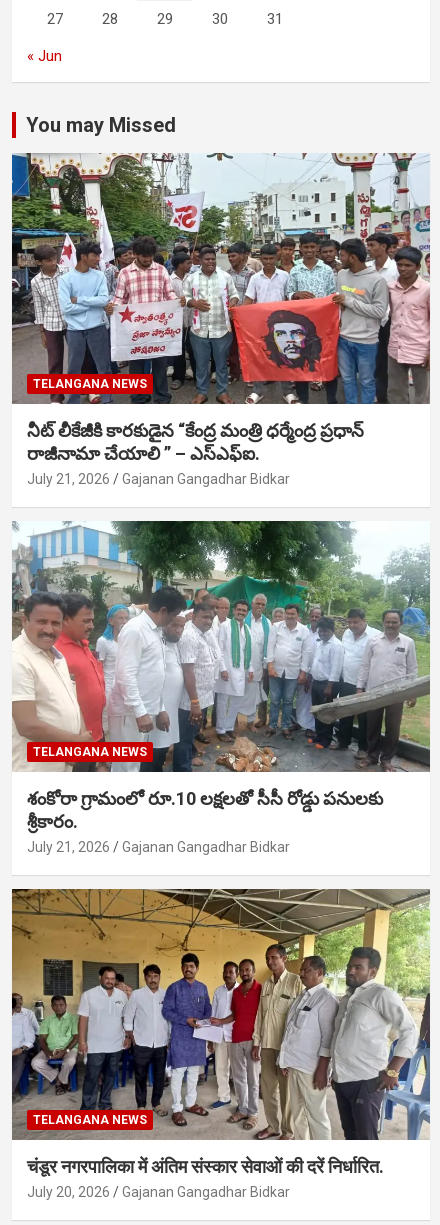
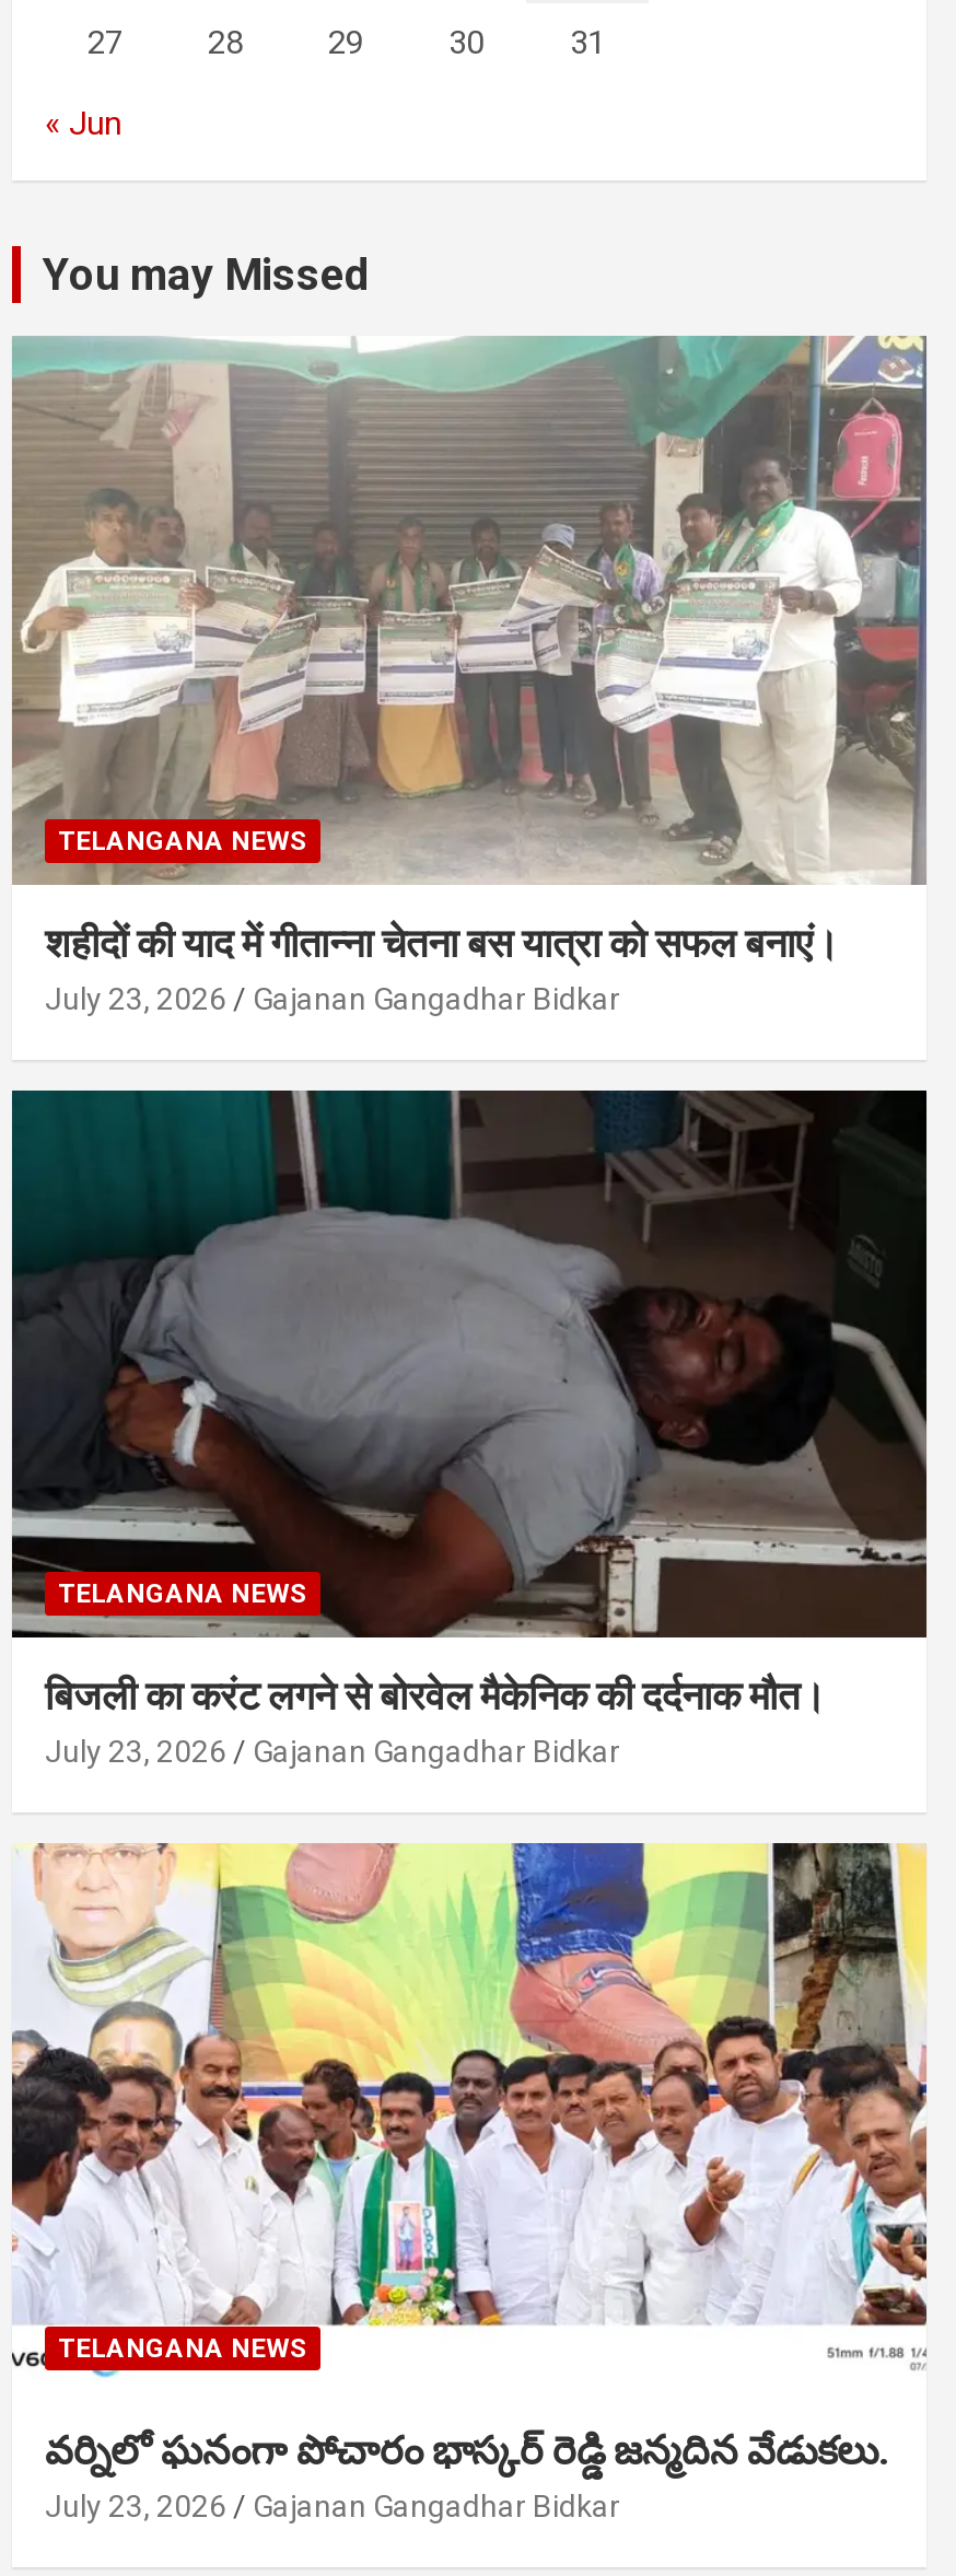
[11,152,430,487] [image] | నీట్ లీకేజీకి కారకుడైన “కేంద్ర మంత్రి ధర్మేంద్ర ప్రధాన్ | రాజీనామా చేయాలి ” – ఎస్ఎఫ్ఐ. | July 21, 2026 -> [10,335,929,1015] [image] | शहीदों की याद में गीतान्ना चेतना बस यात्रा को सफल बनाएं। | July 23, 2026
[11,520,431,855] [image] | శంకోరా గ్రామంలో రూ.10 లక్షలతో సీసీ రోడ్డు పనులకు | శ్రీకారం. | July 21, 2026 -> [10,1087,929,1769] [image] | बिजली का करंट लगने से बोरवेल मैकेनिक की दर्दनाक मौत। | July 23, 2026
[11,888,431,1200] [image] | चंडूर नगरपालिका में अंतिम संस्कार सेवाओं की दरें निर्धारित. | July 20, 2026 -> [10,1842,929,2524] [image] | వర్నిలో ఘనంగా పోచారం భాస్కర్ రెడ్డి జన్మదిన వేడుకలు. | July 23, 2026

